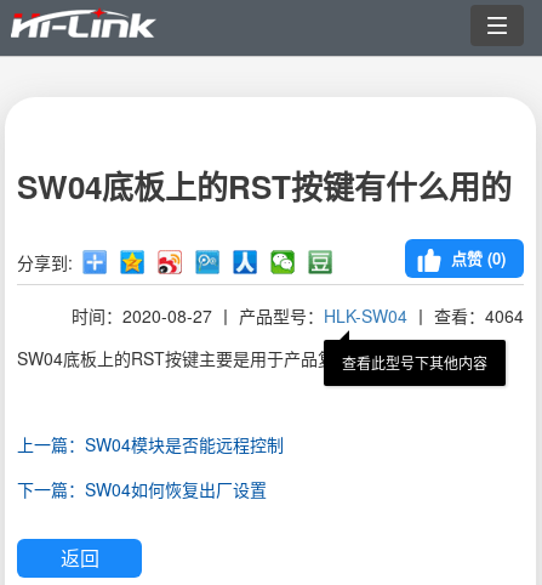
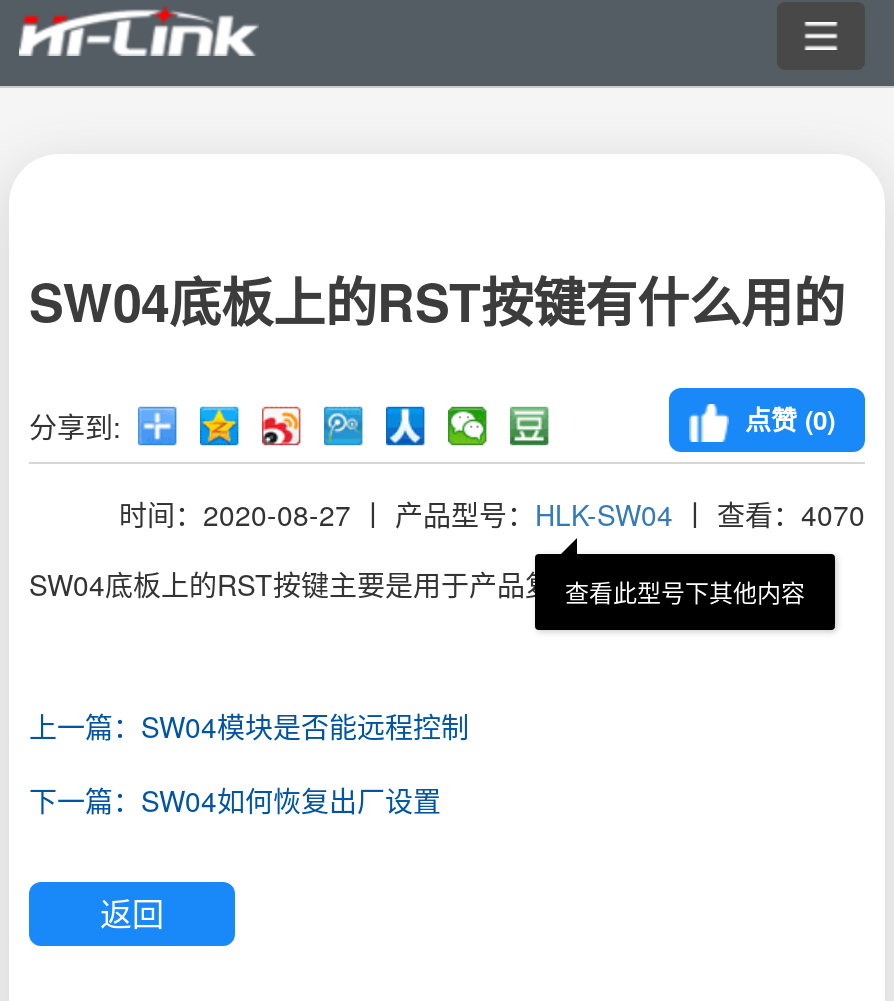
[72,303,524,328] 时间：2020-08-27 丨 产品型号：HLK-SW04丨 查看：4064 -> [119,494,865,534] 时间：2020-08-27 丨 产品型号：HLK-SW04丨 查看：4070

